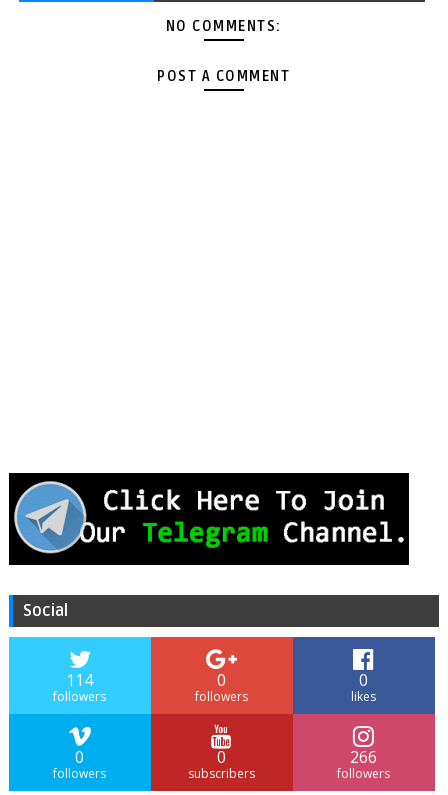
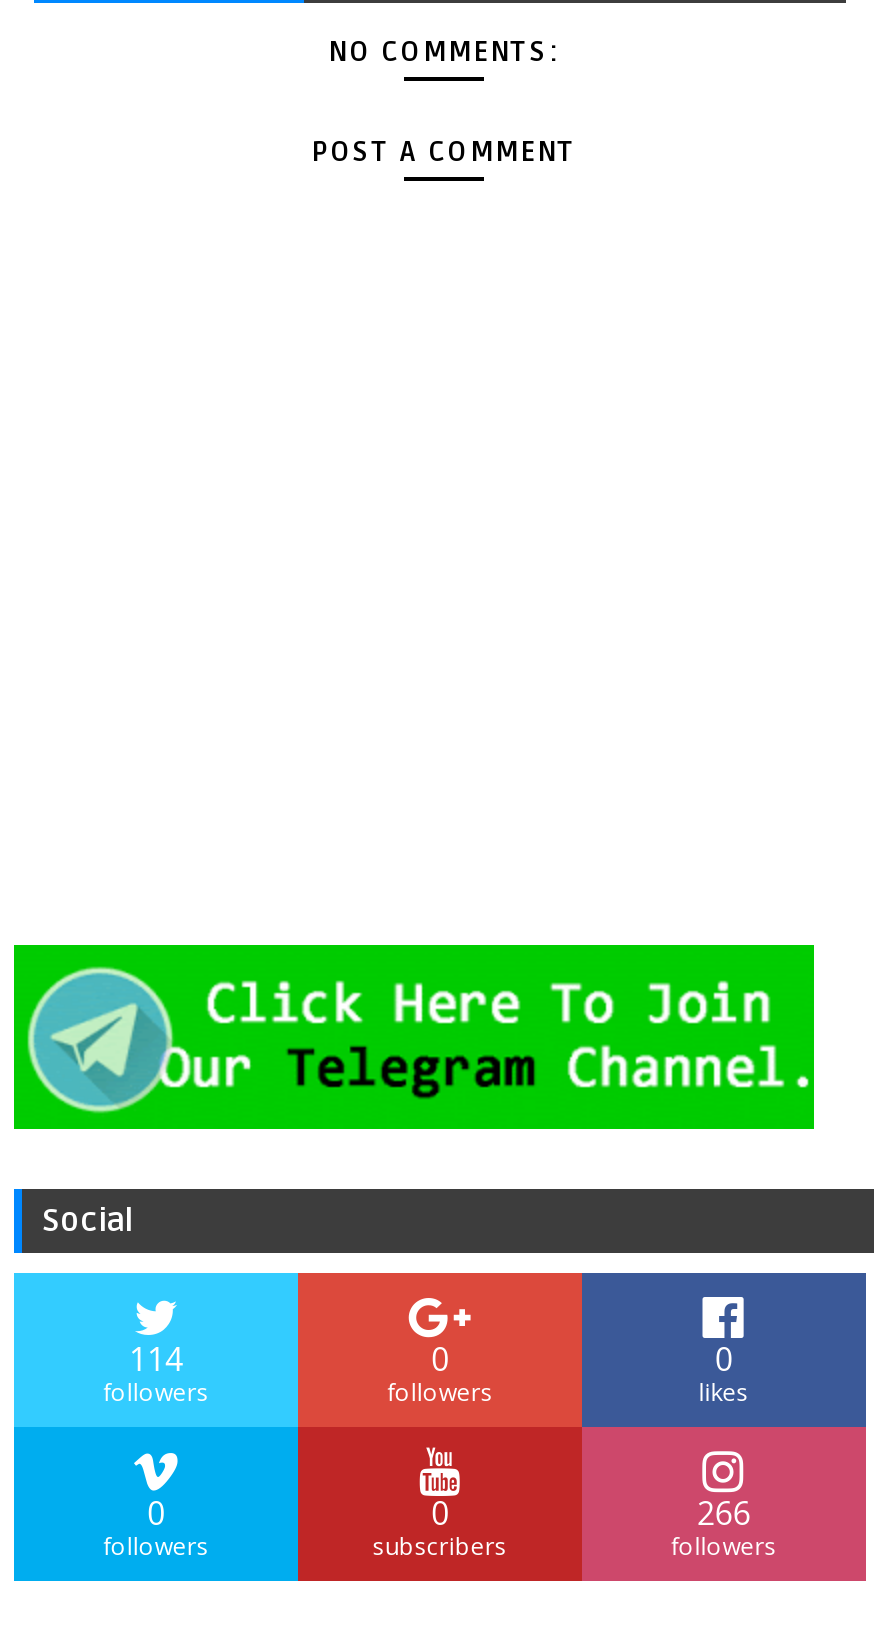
[8,472,410,566] [image] -> [12,943,816,1131] [image]

